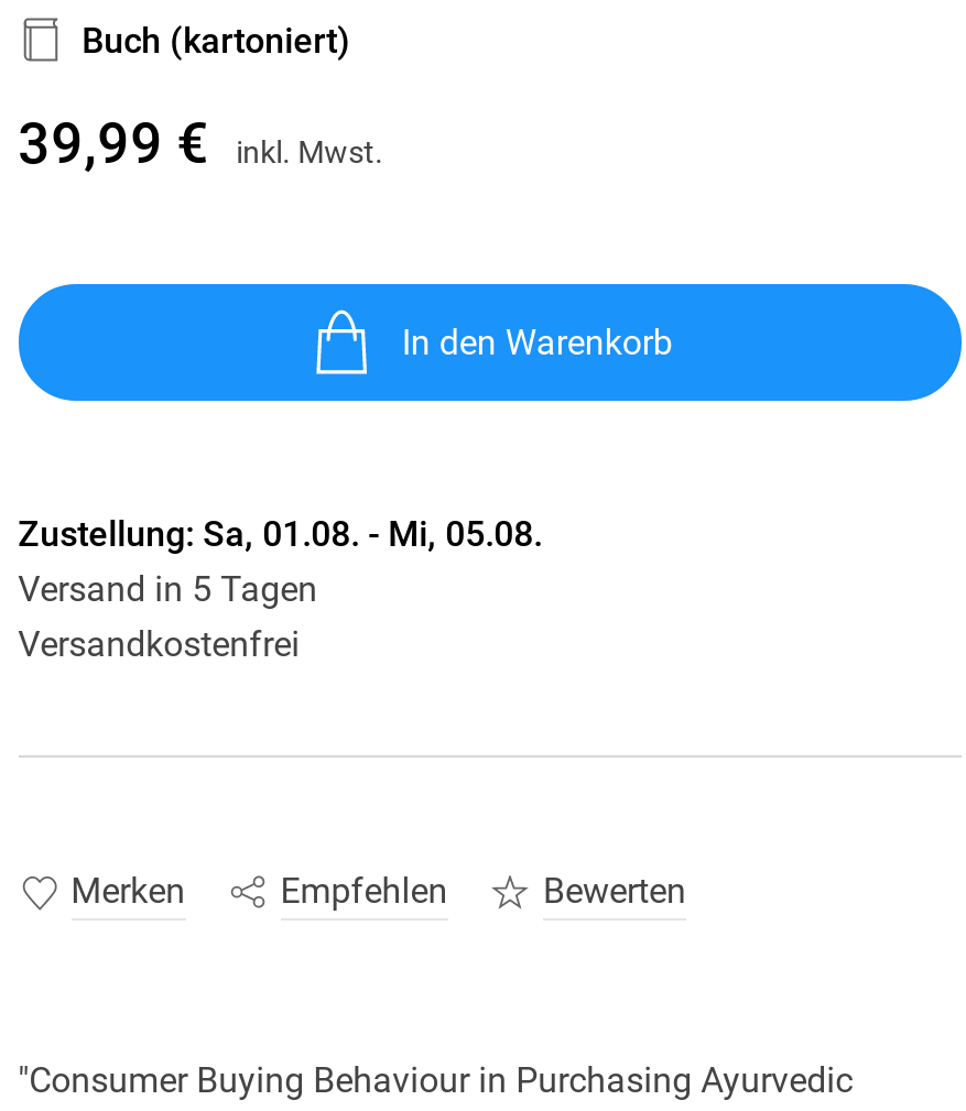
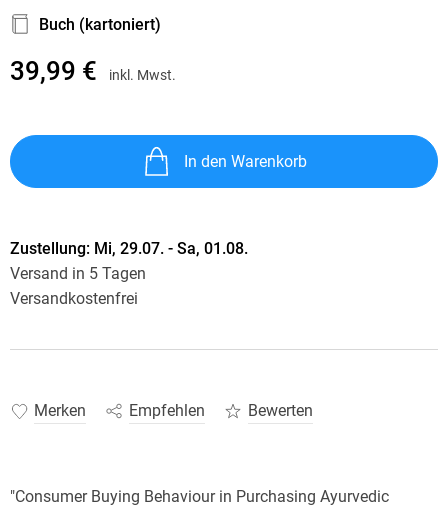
[18,512,542,554] Zustellung: Sa, 01.08. - Mi, 05.08. -> [10,239,248,258] Zustellung: Mi, 29.07. - Sa, 01.08.

